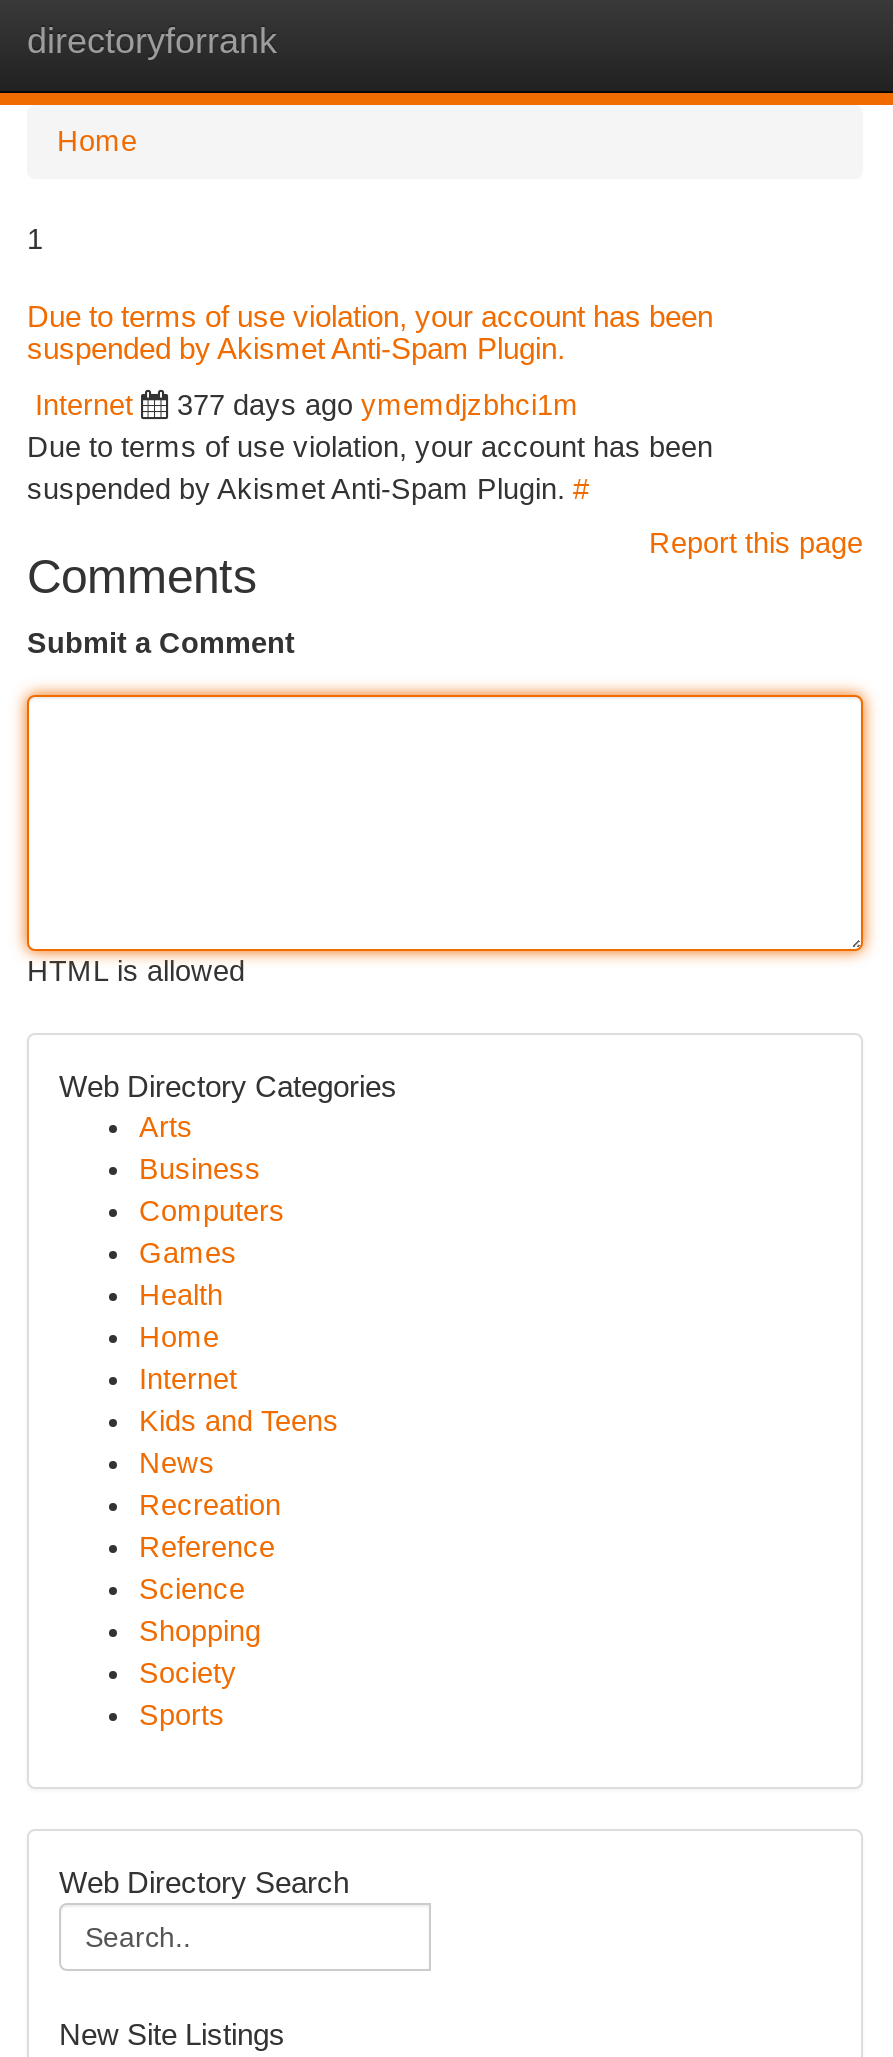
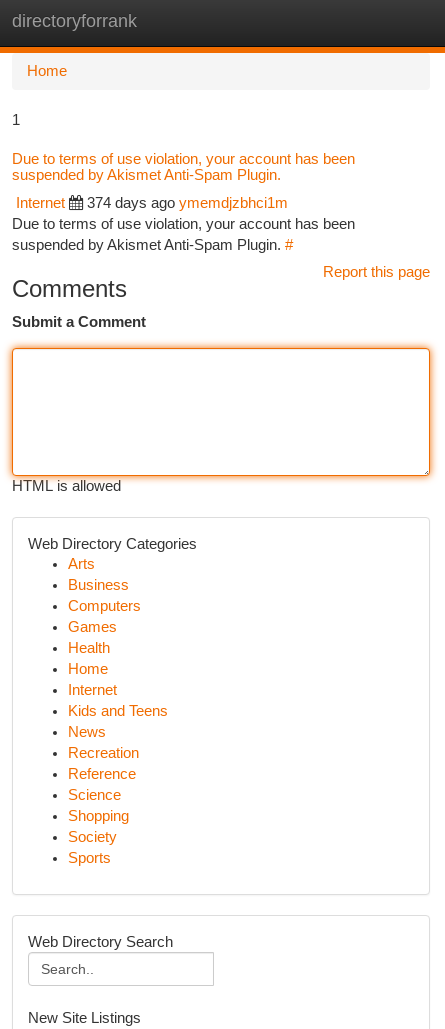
[177,389,579,421] 377 days ago ymemdjzbhci1m -> [87,195,288,211] 374 days ago ymemdjzbhci1m

